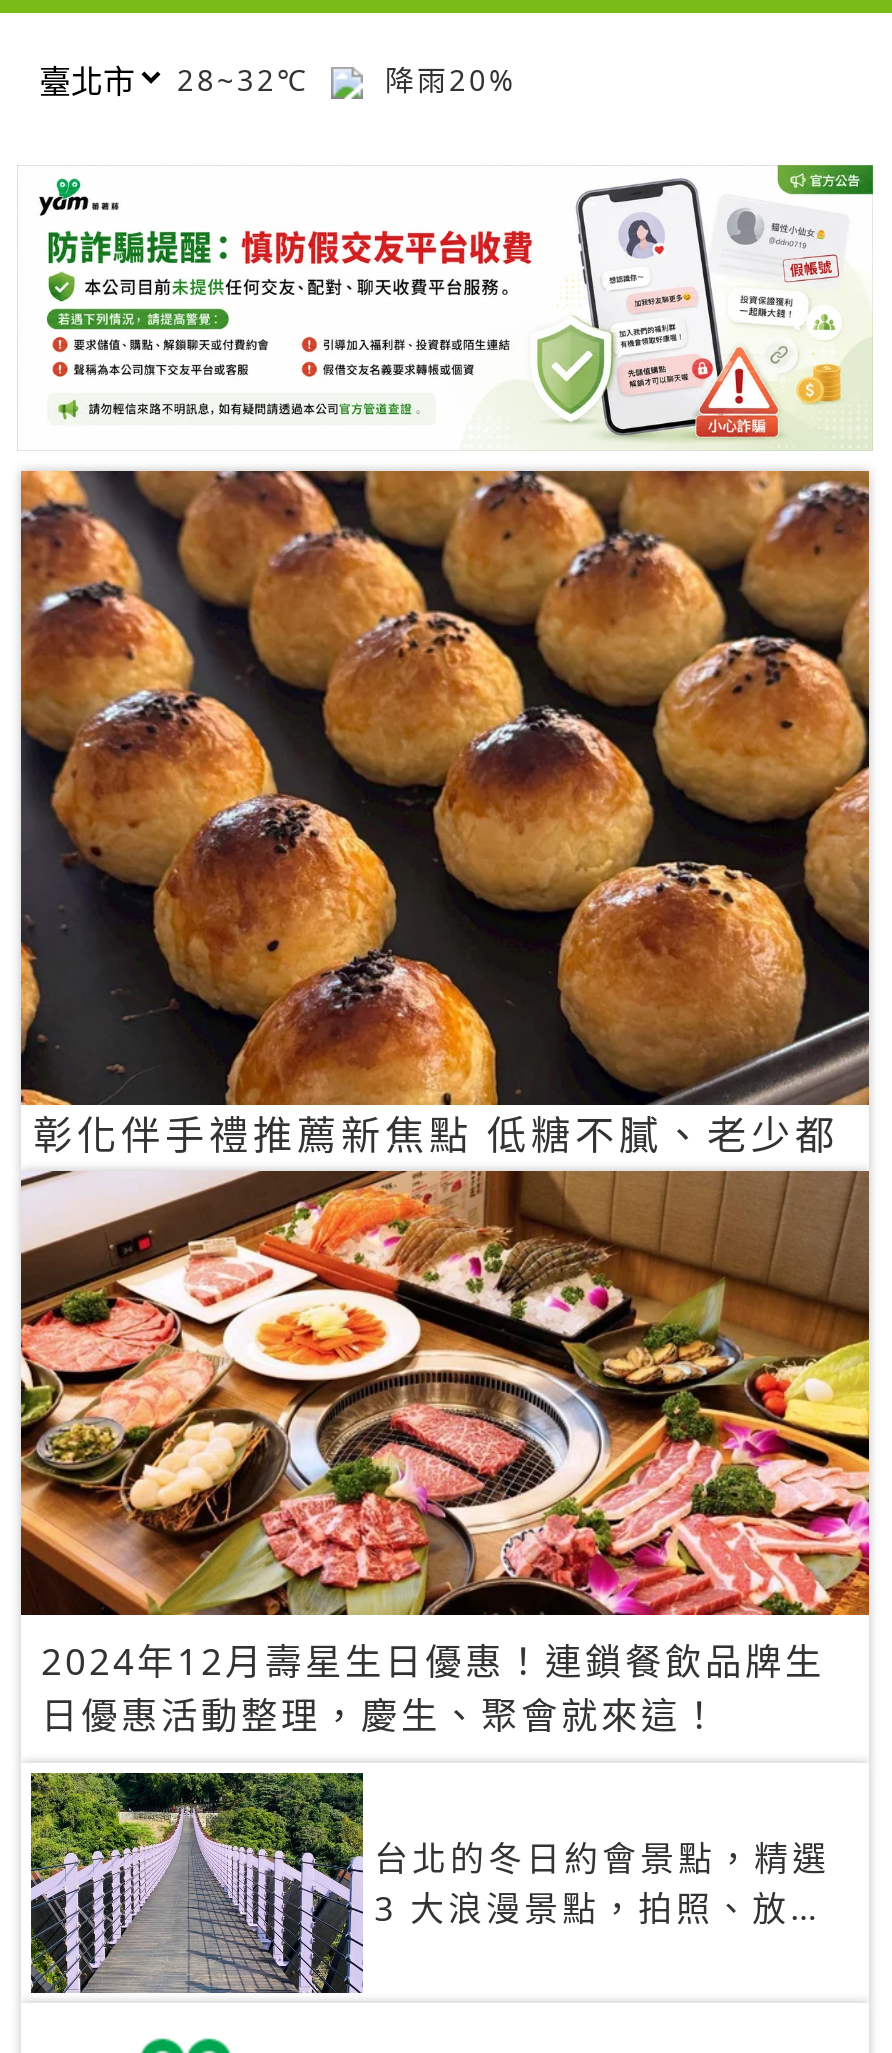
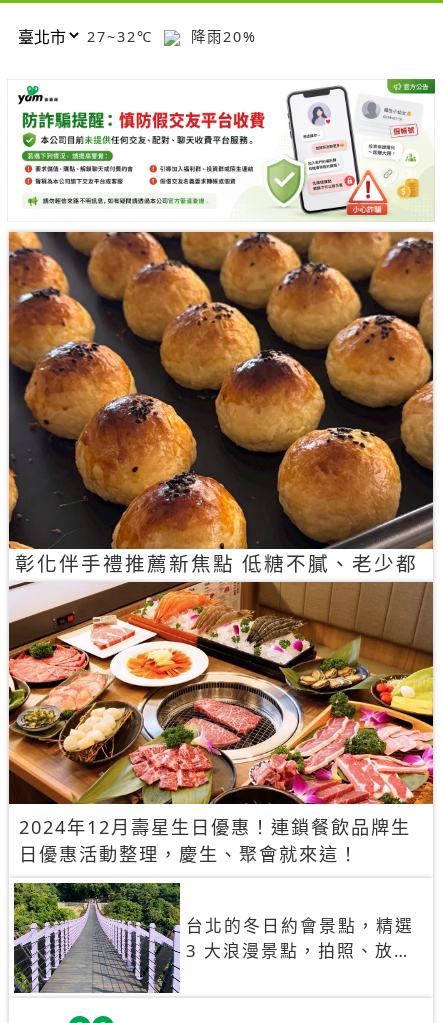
[177,60,517,98] 28~32℃ 降雨20% -> [87,26,257,45] 27~32℃ 降雨20%

